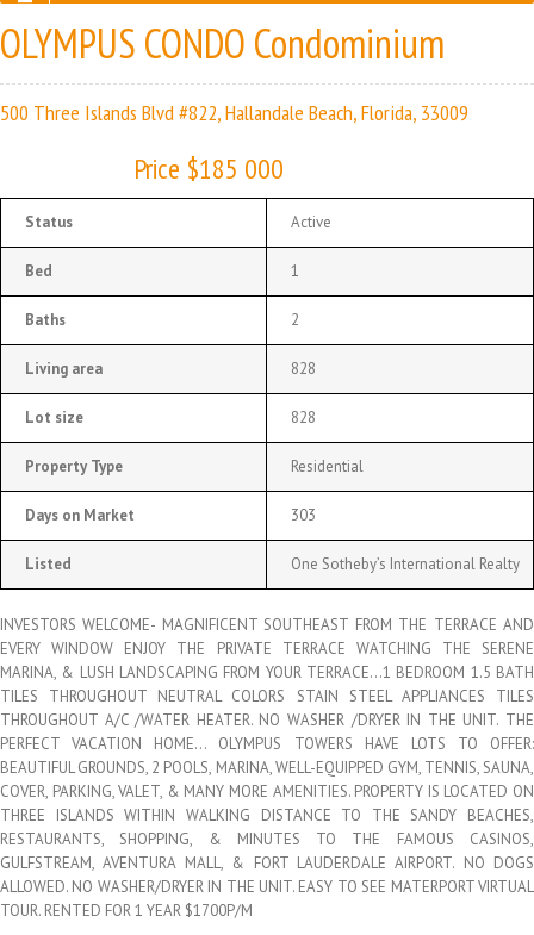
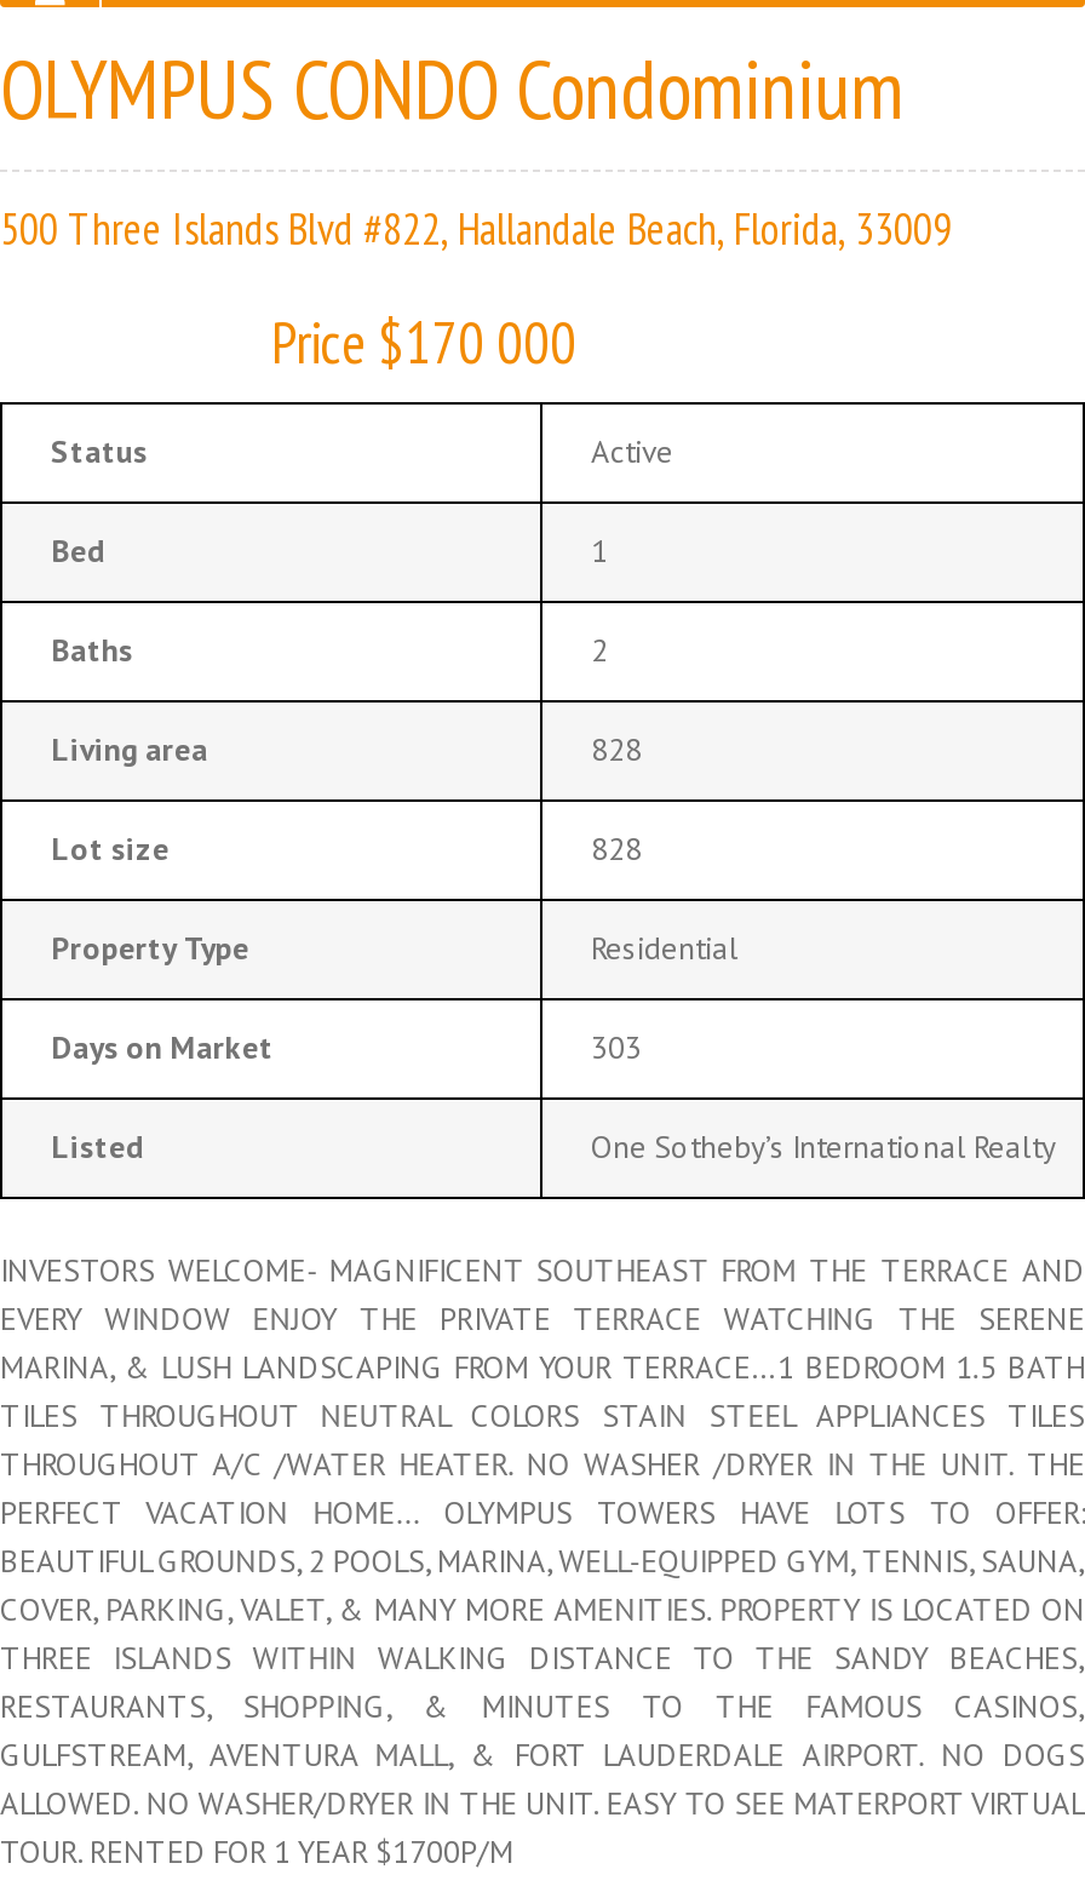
[133,150,284,187] Price $185 000 -> [271,305,576,380] Price $170 000

